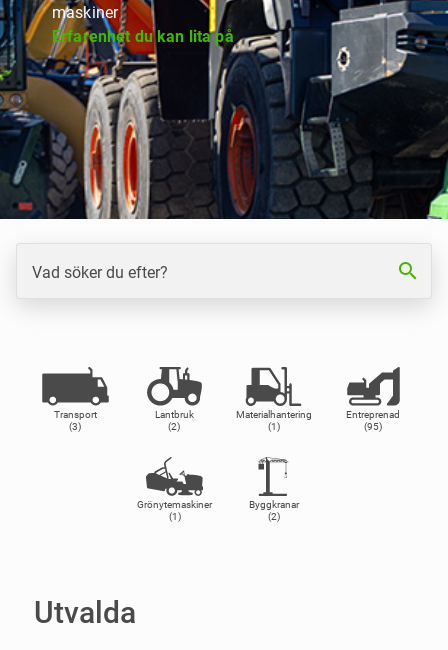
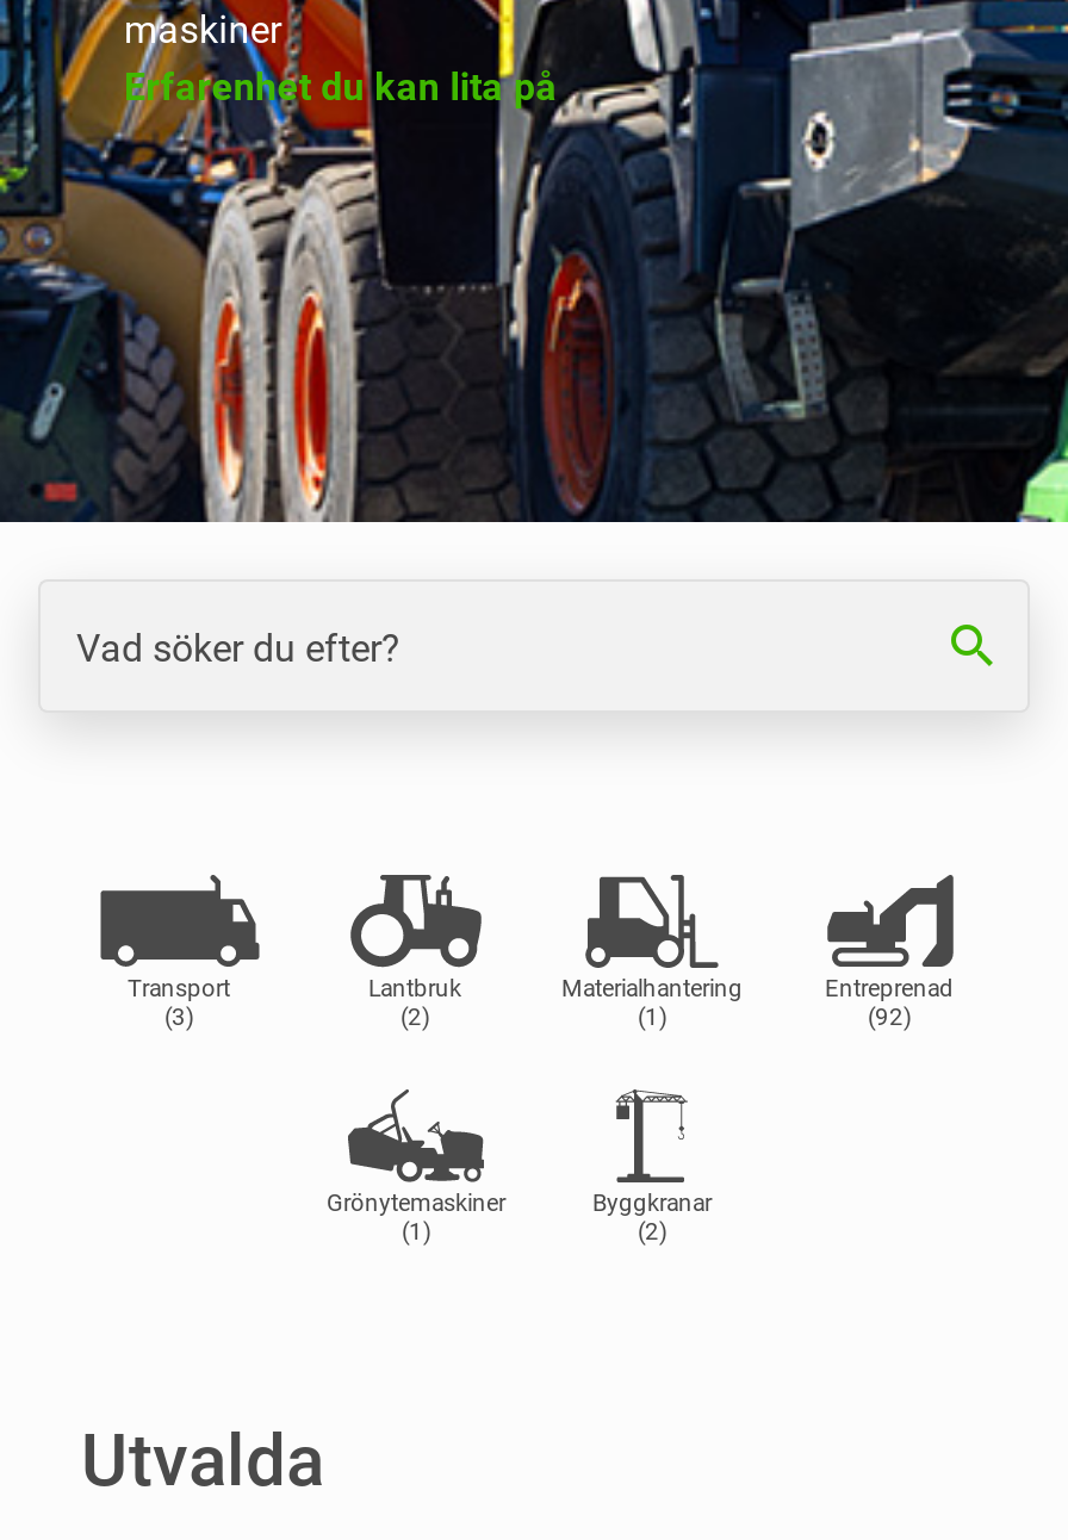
[364,421,382,432] (95) -> [868,1004,911,1030] (92)

